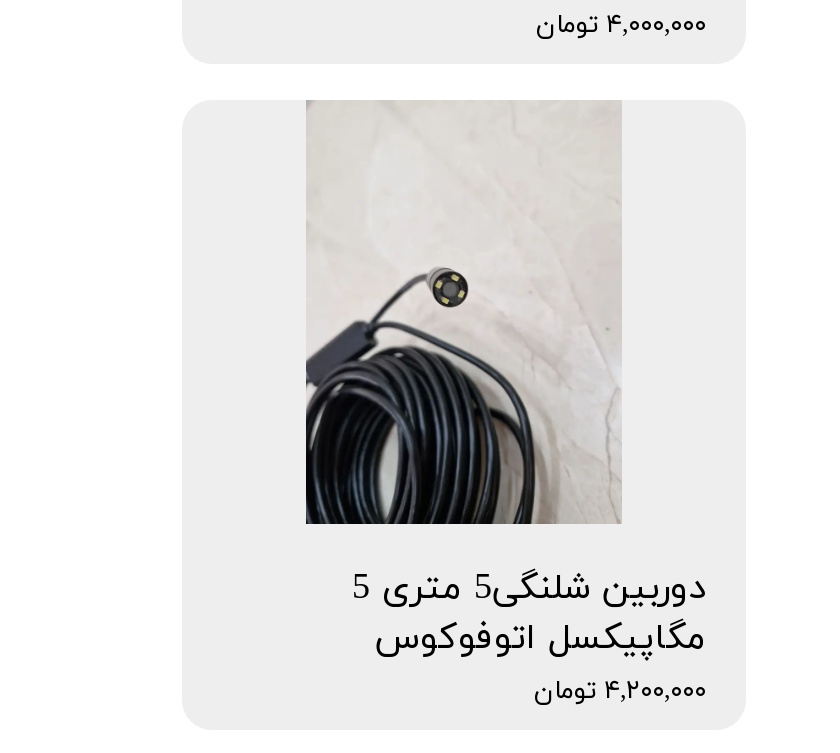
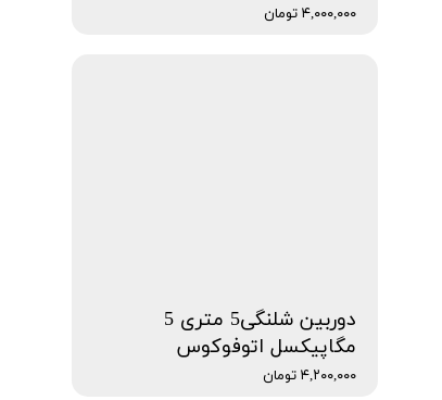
[304,100,622,526] [image] -> none

